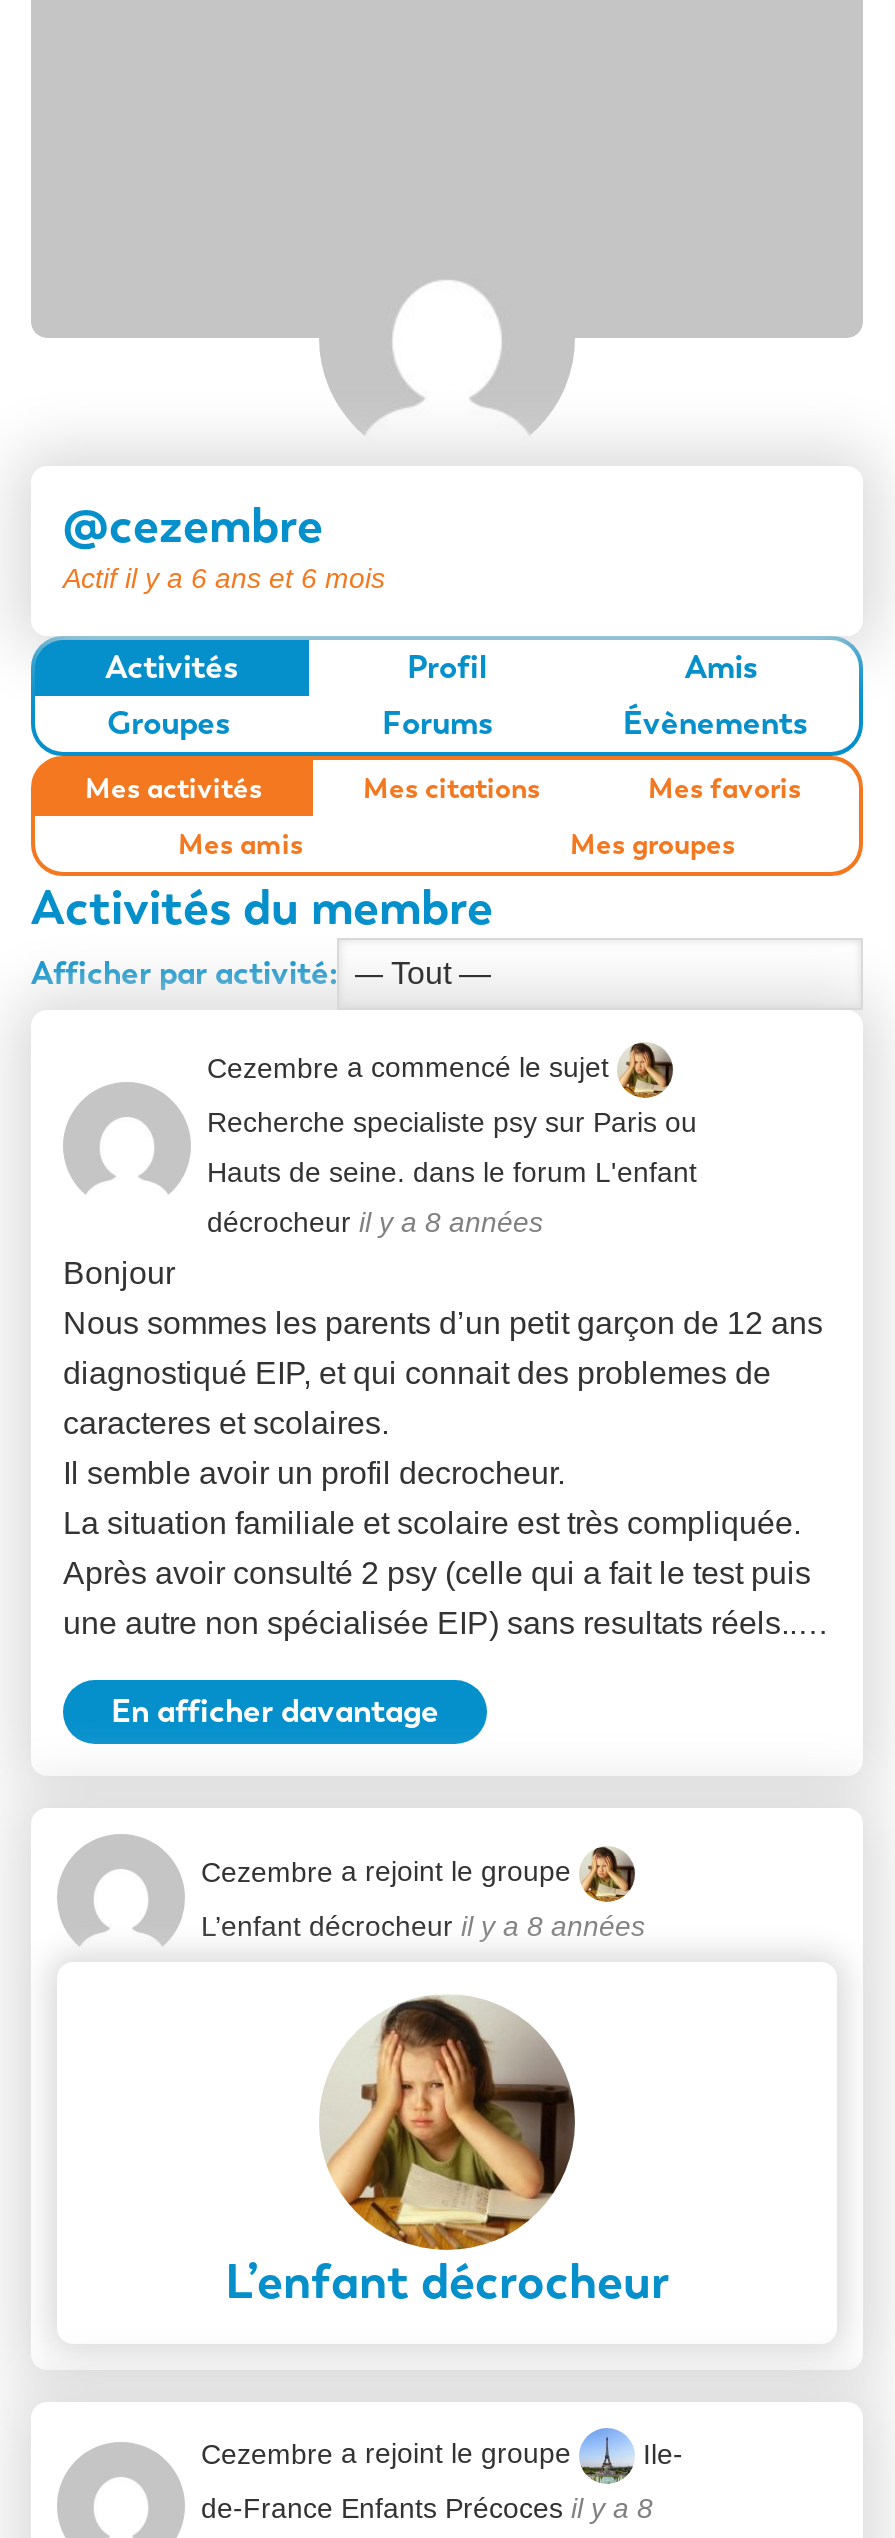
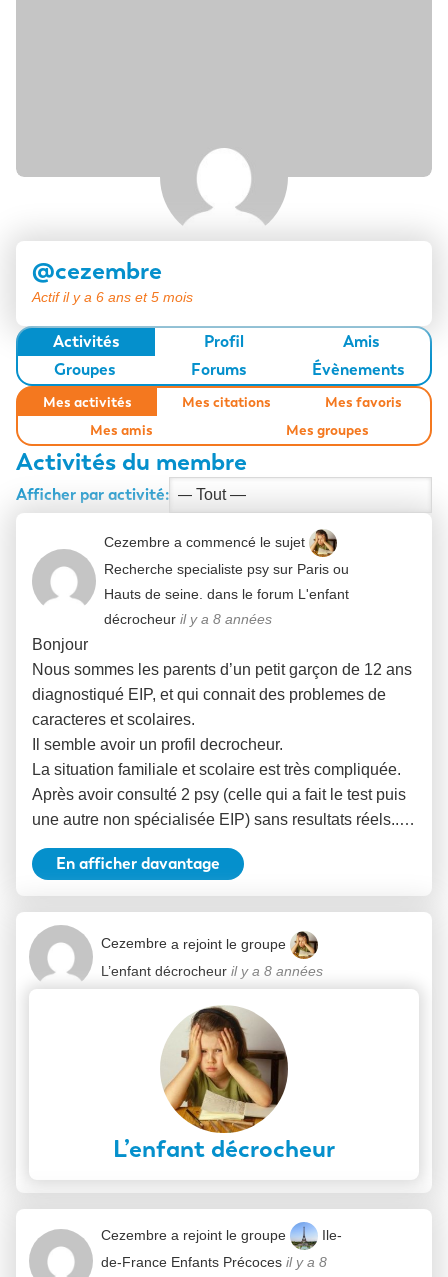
[63,562,385,594] Actif il y a 6 ans et 6 mois -> [32,289,193,305] Actif il y a 6 ans et 5 mois

